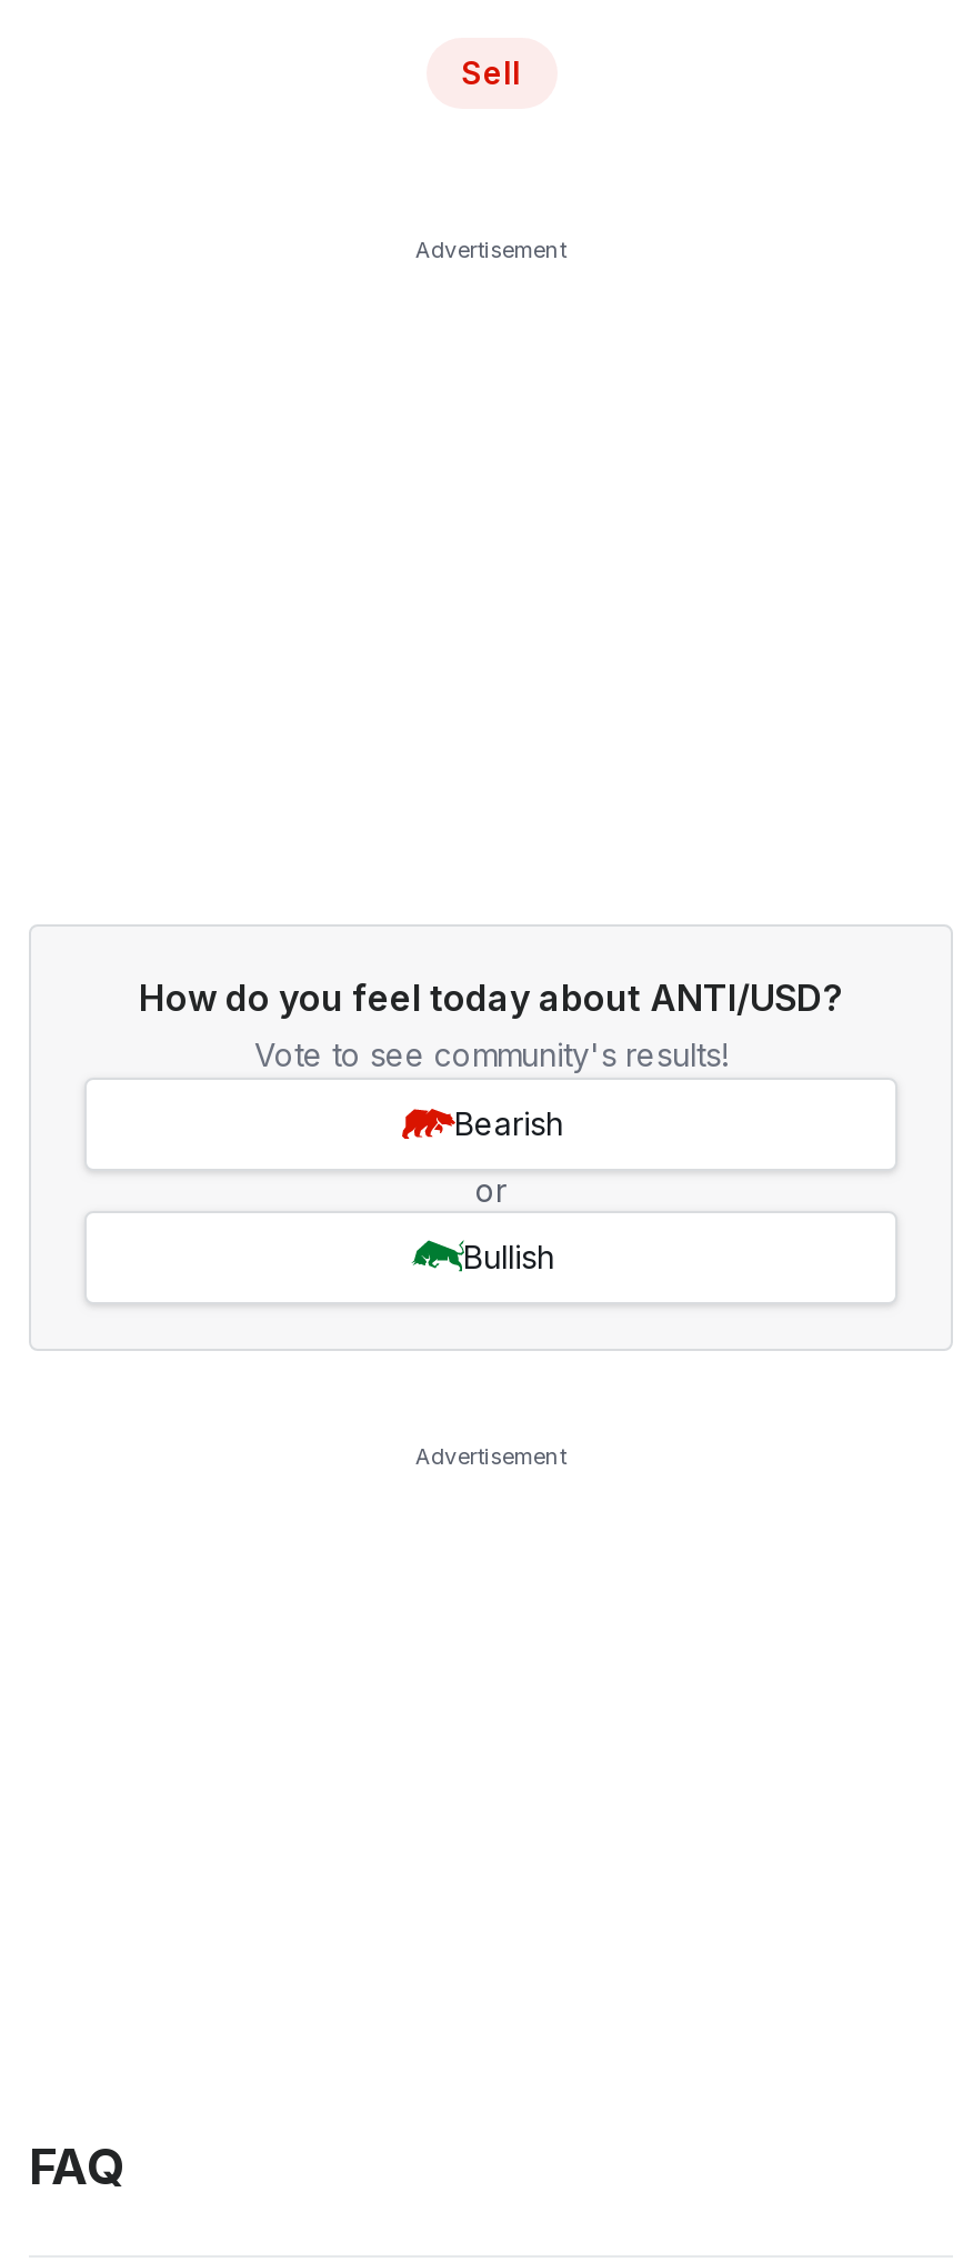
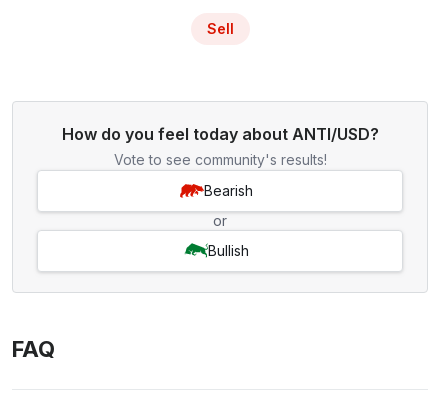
[415,235,566,262] Advertisement -> none
[415,1442,566,1468] Advertisement -> none

